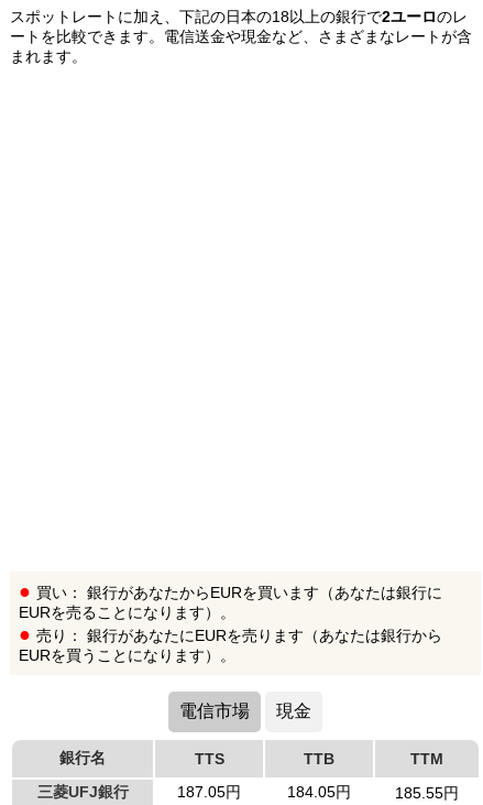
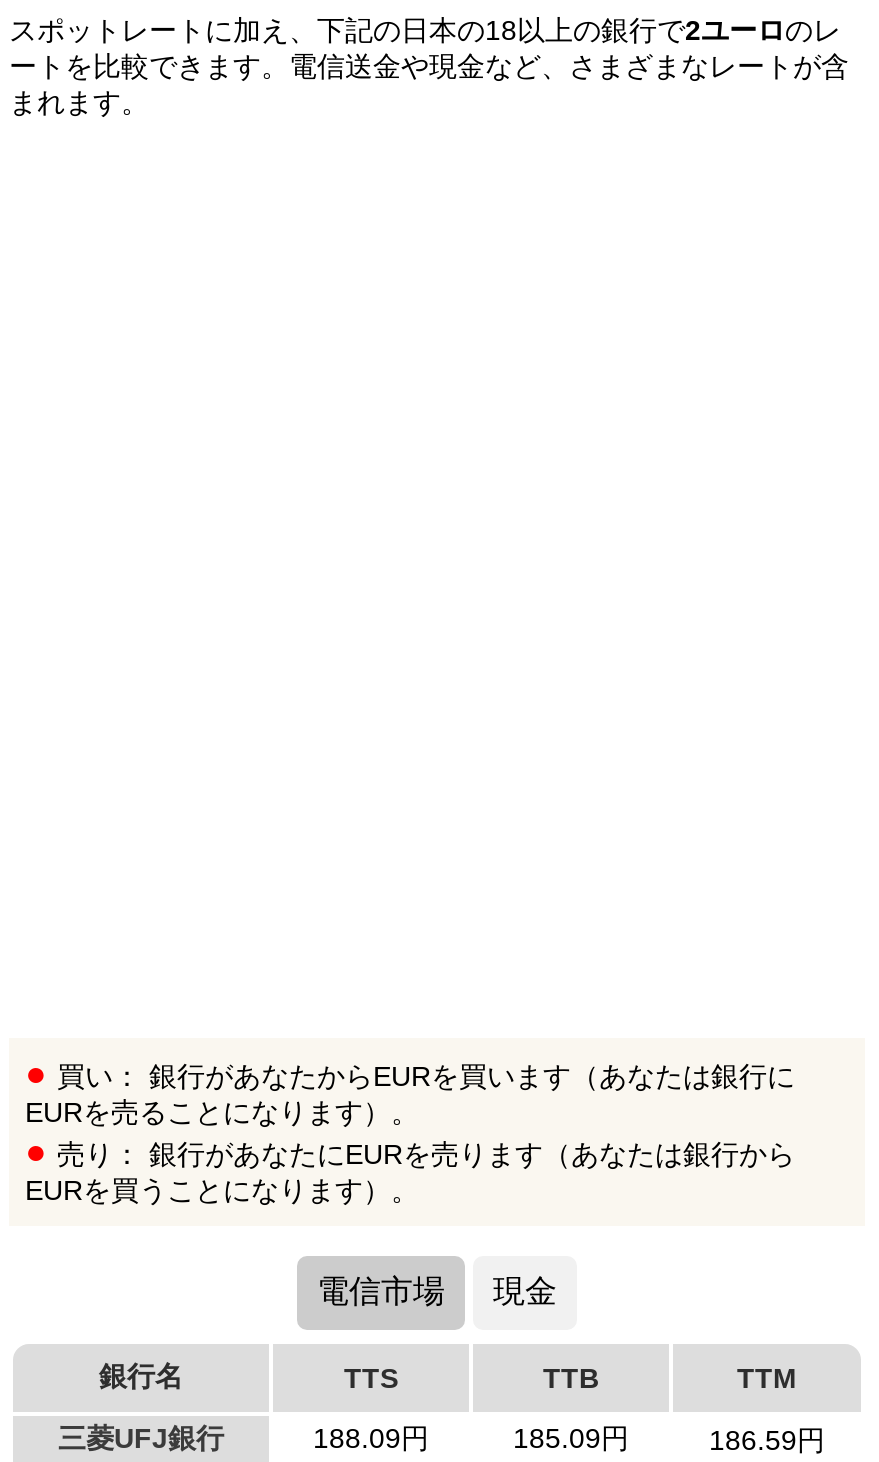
[177,783,241,801] 187.05円 -> [313,1422,429,1454] 188.09円
[287,783,351,801] 184.05円 -> [513,1422,629,1454] 185.09円
[395,784,459,802] 185.55円 -> [709,1424,825,1456] 186.59円

